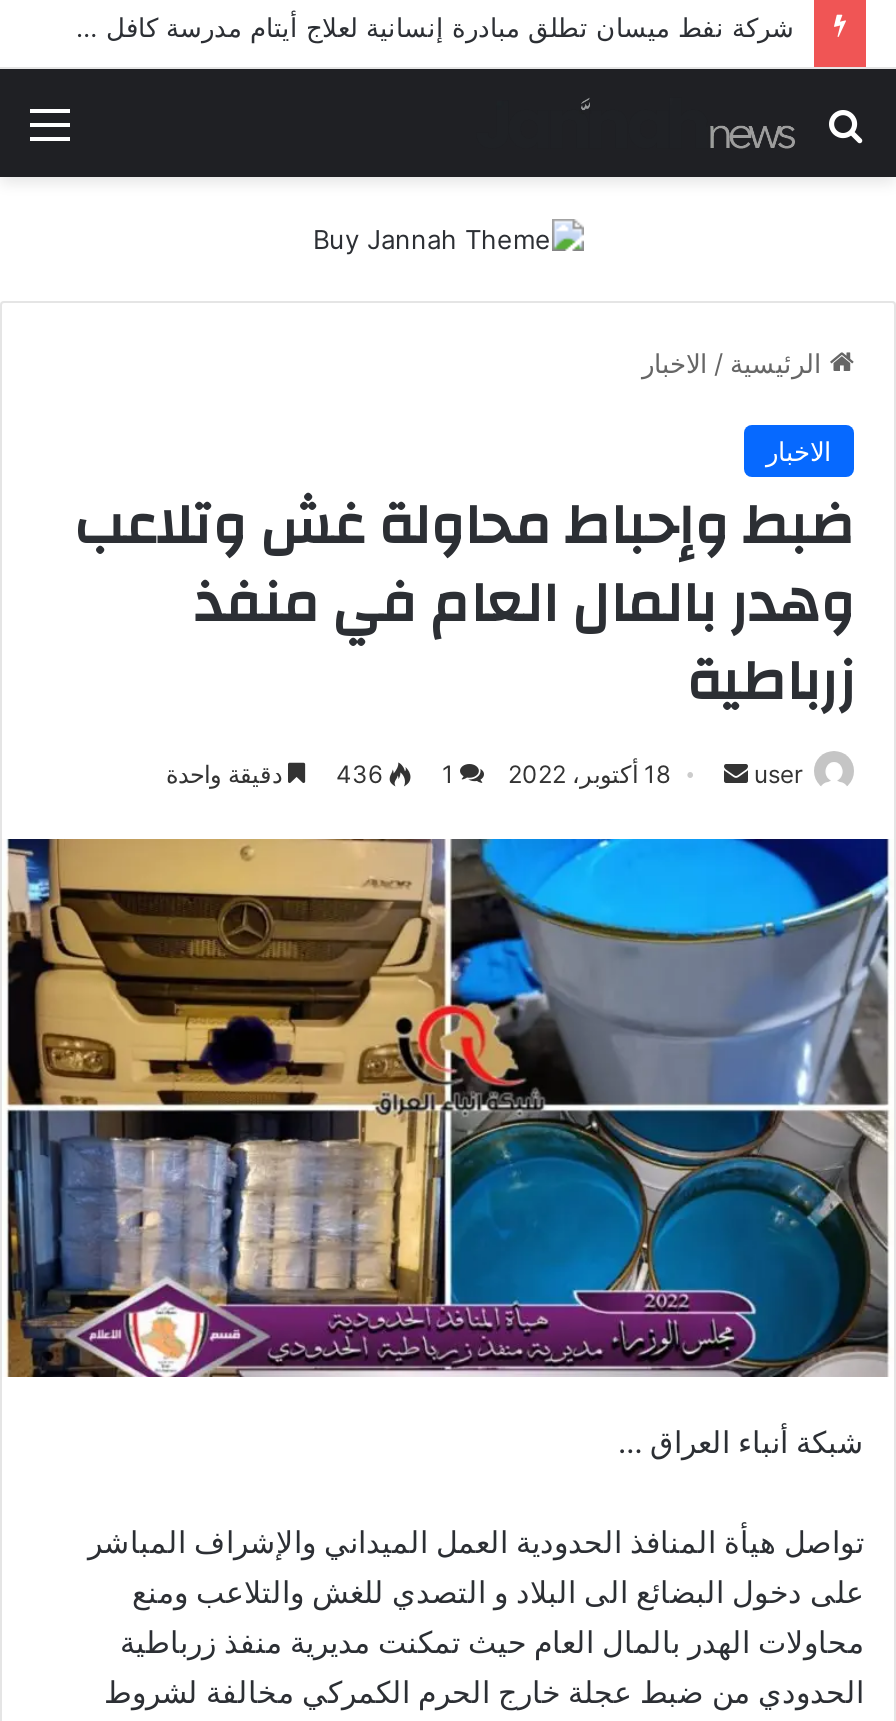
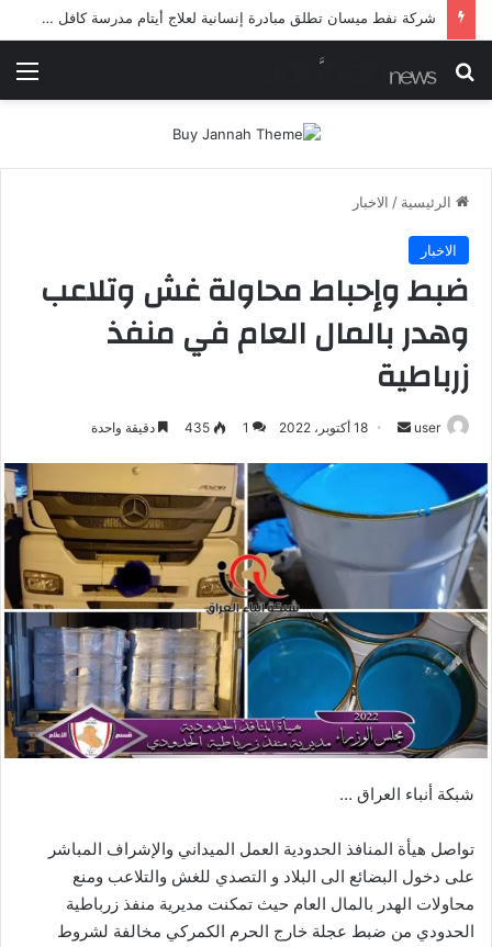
[166,759,454,789] 1 436 دقيقة واحدة -> [91,419,249,436] 1 435 دقيقة واحدة

